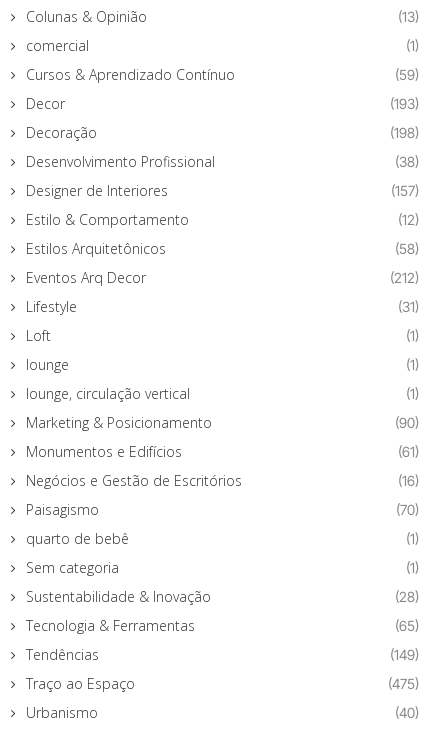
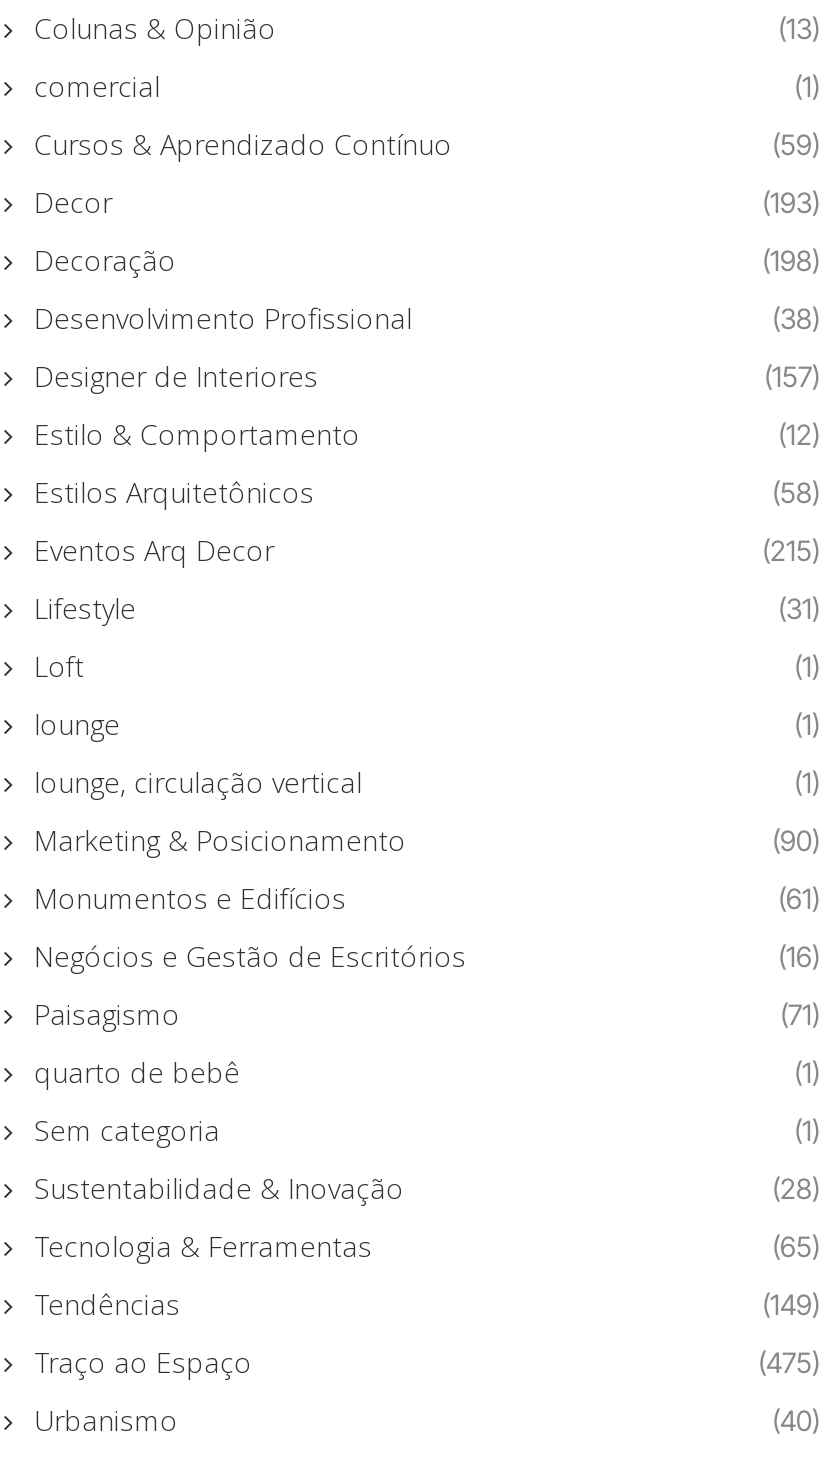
[390,269,419,286] (212) -> [762,533,820,567] (215)
[396,501,419,518] (70) -> [780,997,820,1031] (71)

